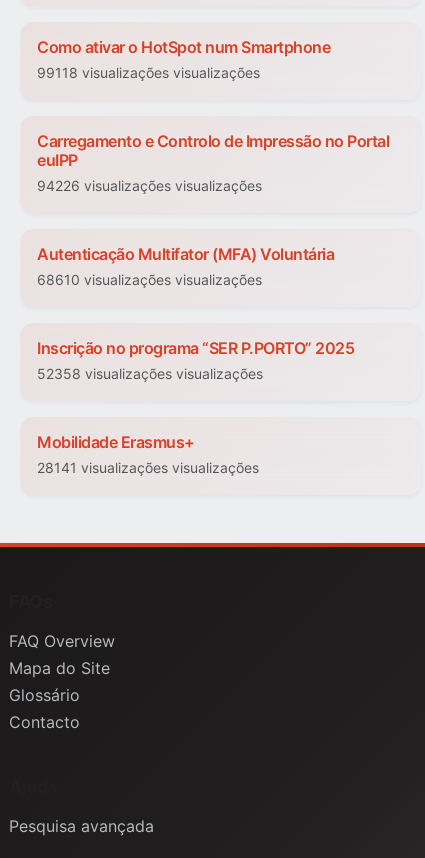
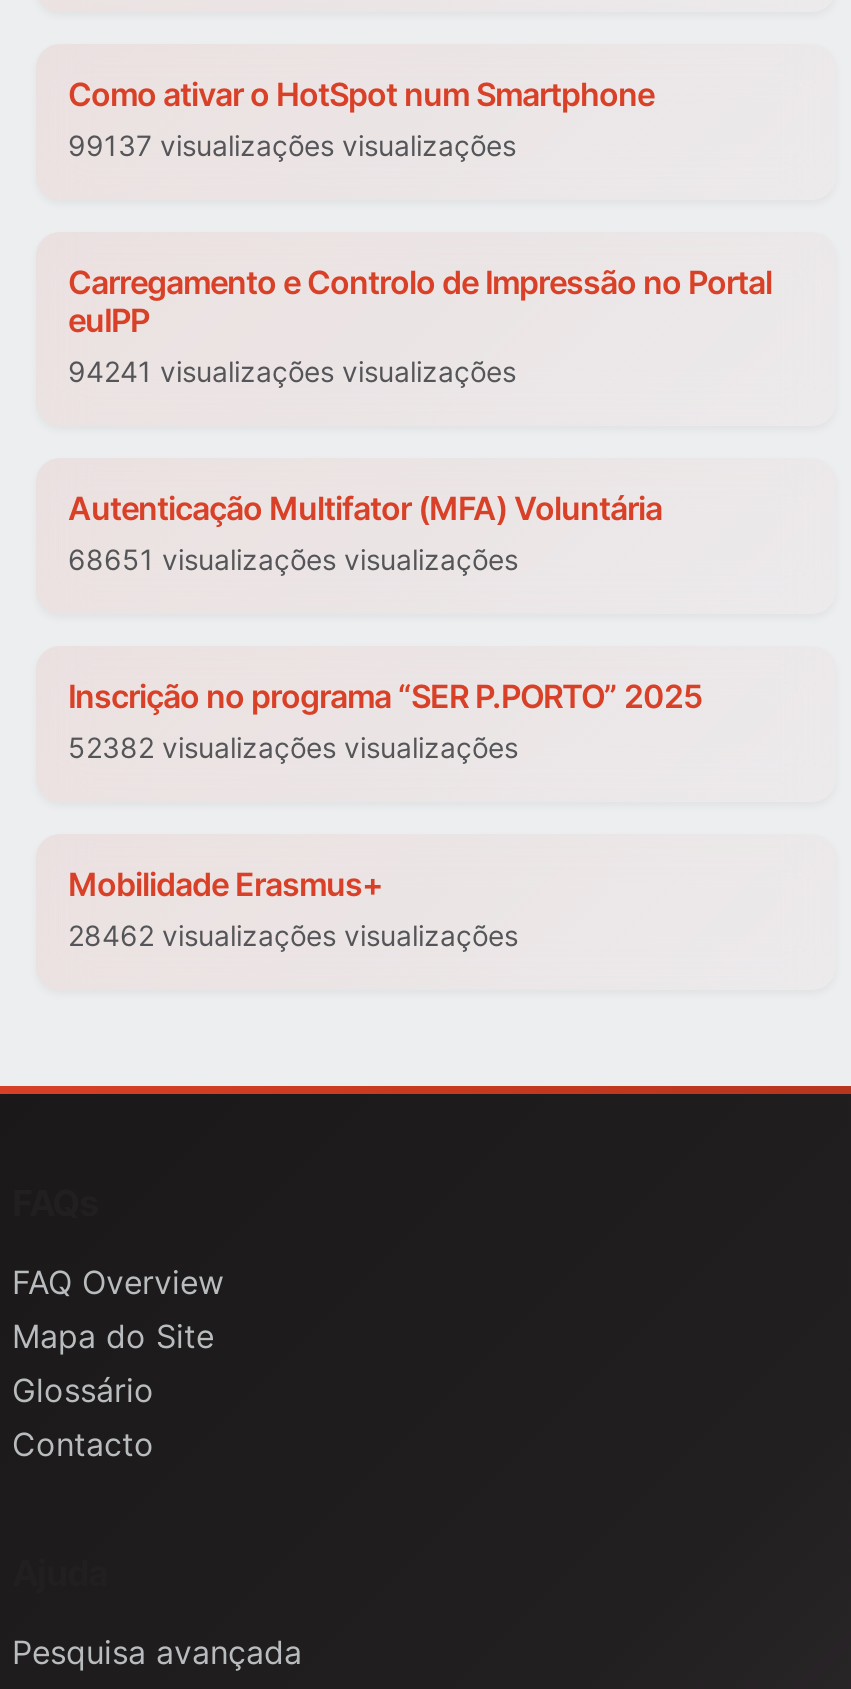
[37,64,260,81] 99118 visualizações visualizações -> [68,129,516,163] 99137 visualizações visualizações
[37,177,262,194] 94226 visualizações visualizações -> [68,355,516,389] 94241 visualizações visualizações
[37,271,262,288] 68610 visualizações visualizações -> [68,543,518,577] 68651 visualizações visualizações
[37,365,263,382] 52358 visualizações visualizações -> [68,731,518,765] 52382 visualizações visualizações
[37,459,259,476] 28141 visualizações visualizações -> [68,919,518,953] 28462 visualizações visualizações

